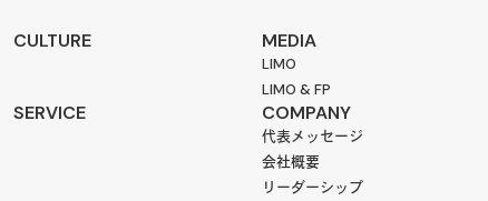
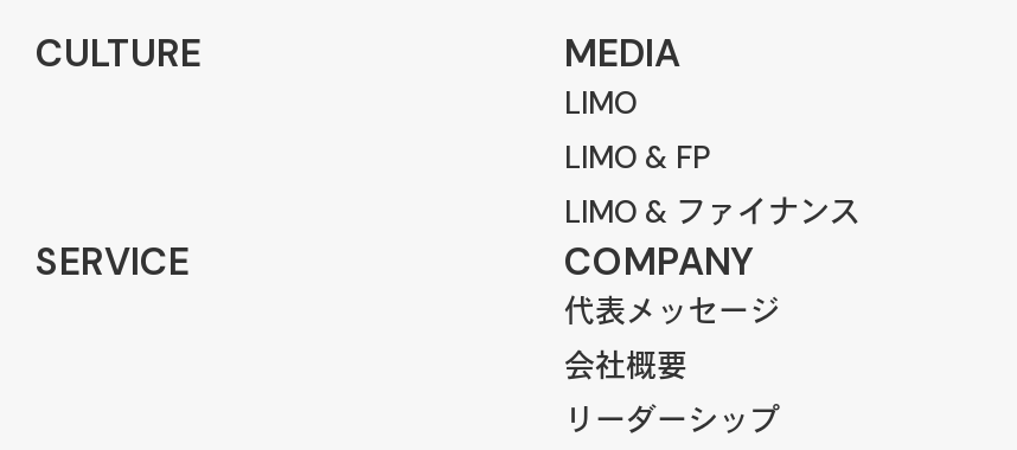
none -> [564,192,861,232] LIMO & ファイナンス

